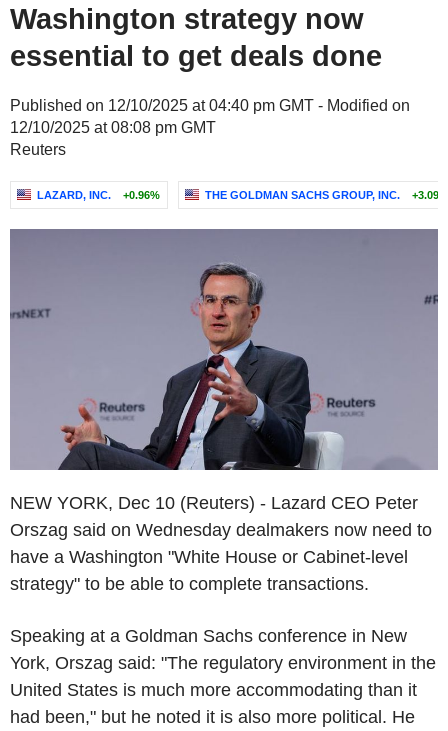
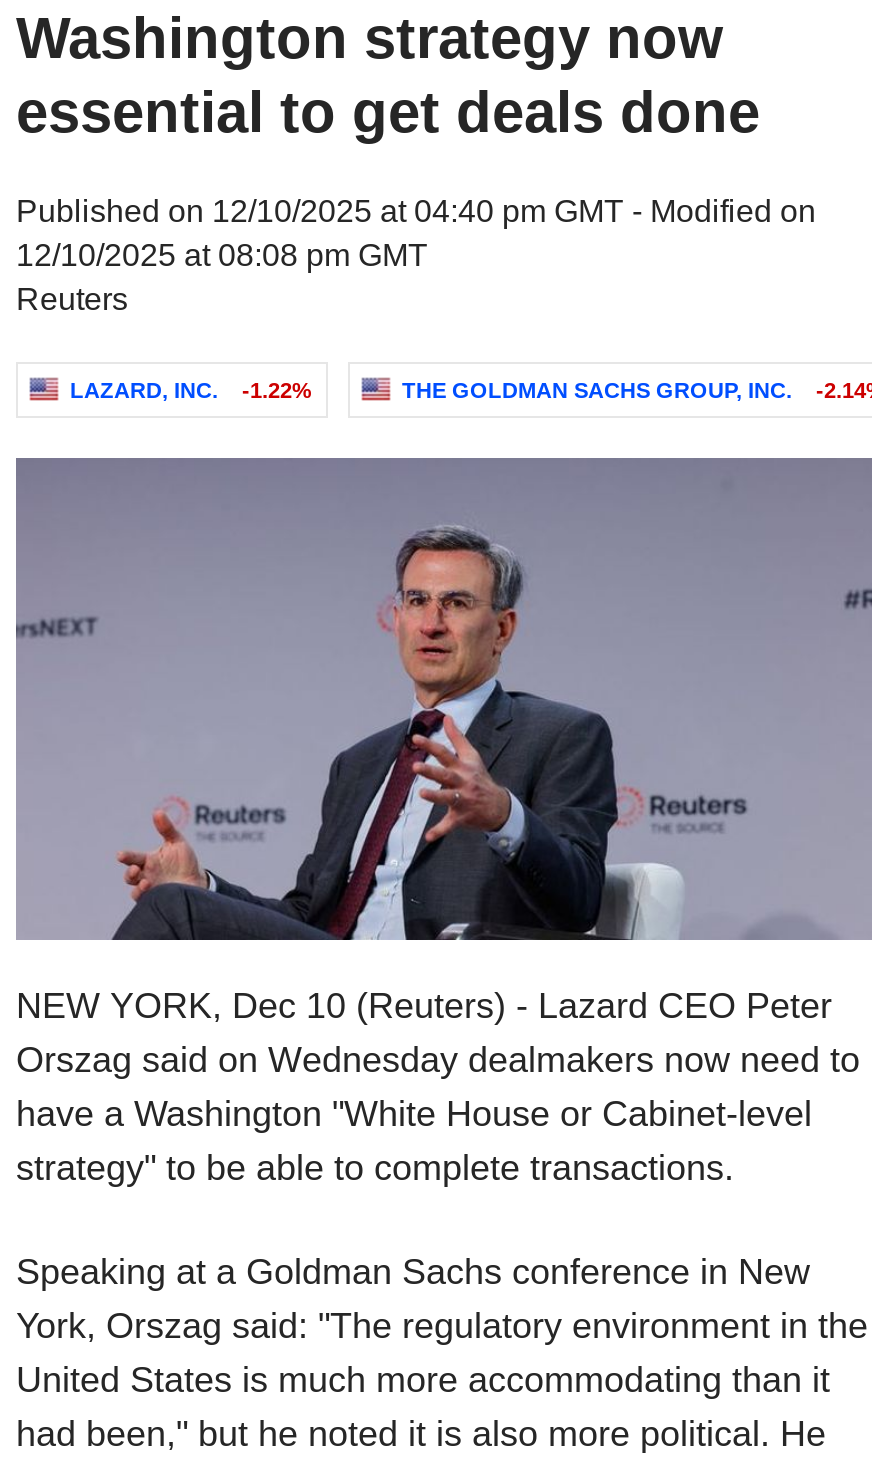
[37,189,160,201] LAZARD, INC. +0.96% -> [70,378,312,402] LAZARD, INC. -1.22%
[205,189,448,201] THE GOLDMAN SACHS GROUP, INC. +3.09% -> [402,378,886,402] THE GOLDMAN SACHS GROUP, INC. -2.14%

